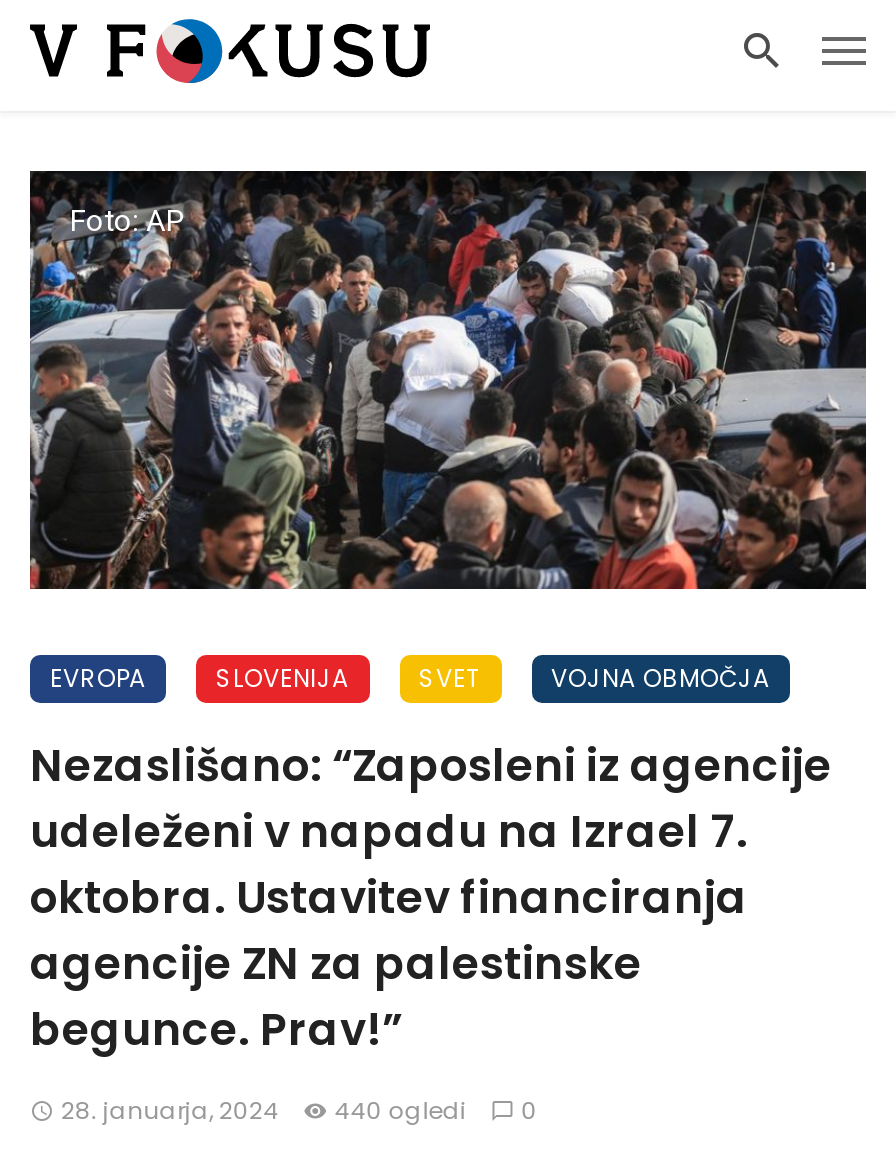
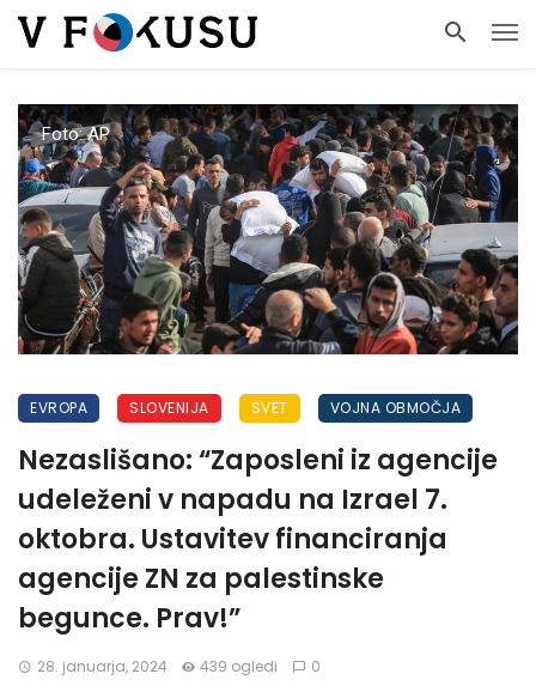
[61,1093,538,1127] 28. januarja, 2024 440 ogledi 0 -> [37,656,320,676] 28. januarja, 2024 439 ogledi 0

